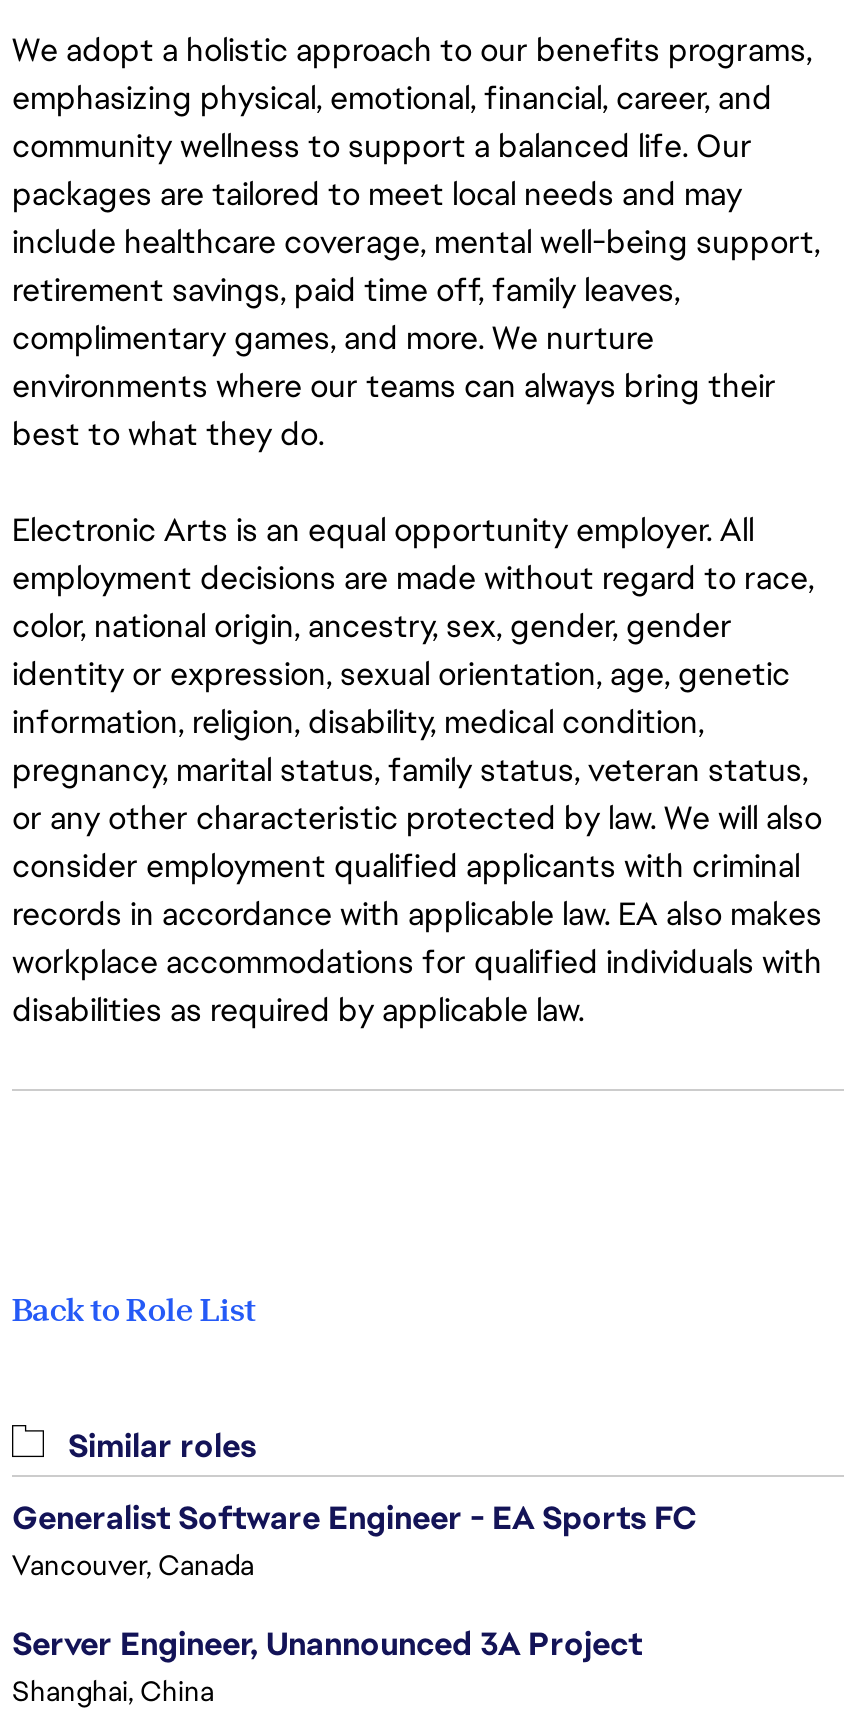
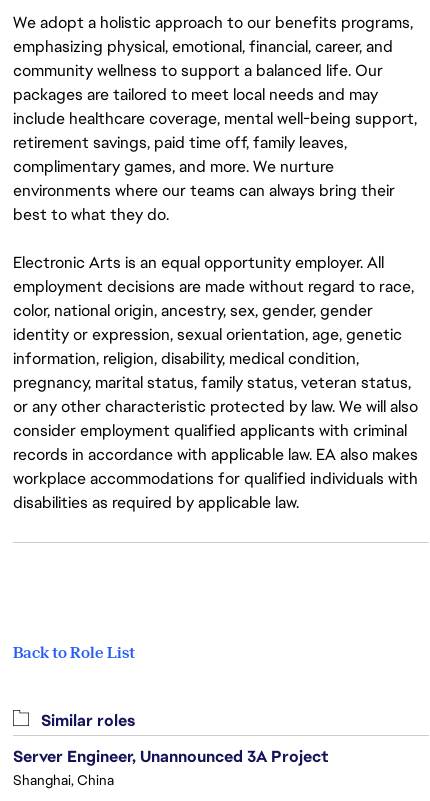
[12,1497,696,1583] Generalist Software Engineer - EA Sports FC | Vancouver, Canada -> none

